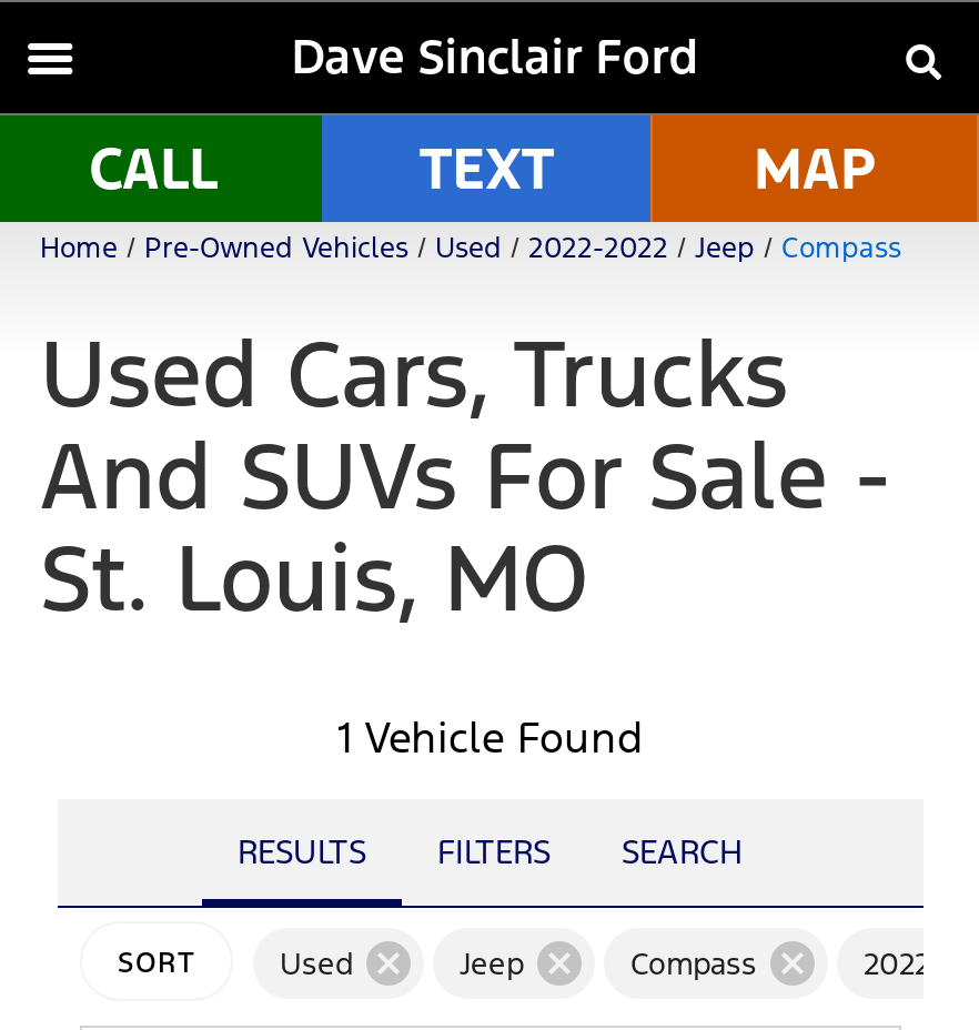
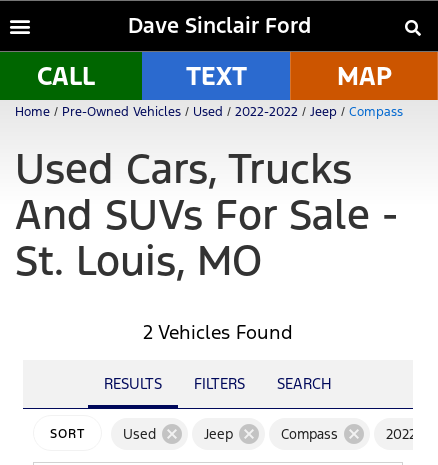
[337,710,644,764] 1 Vehicle Found -> [143,320,293,344] 2 Vehicles Found

